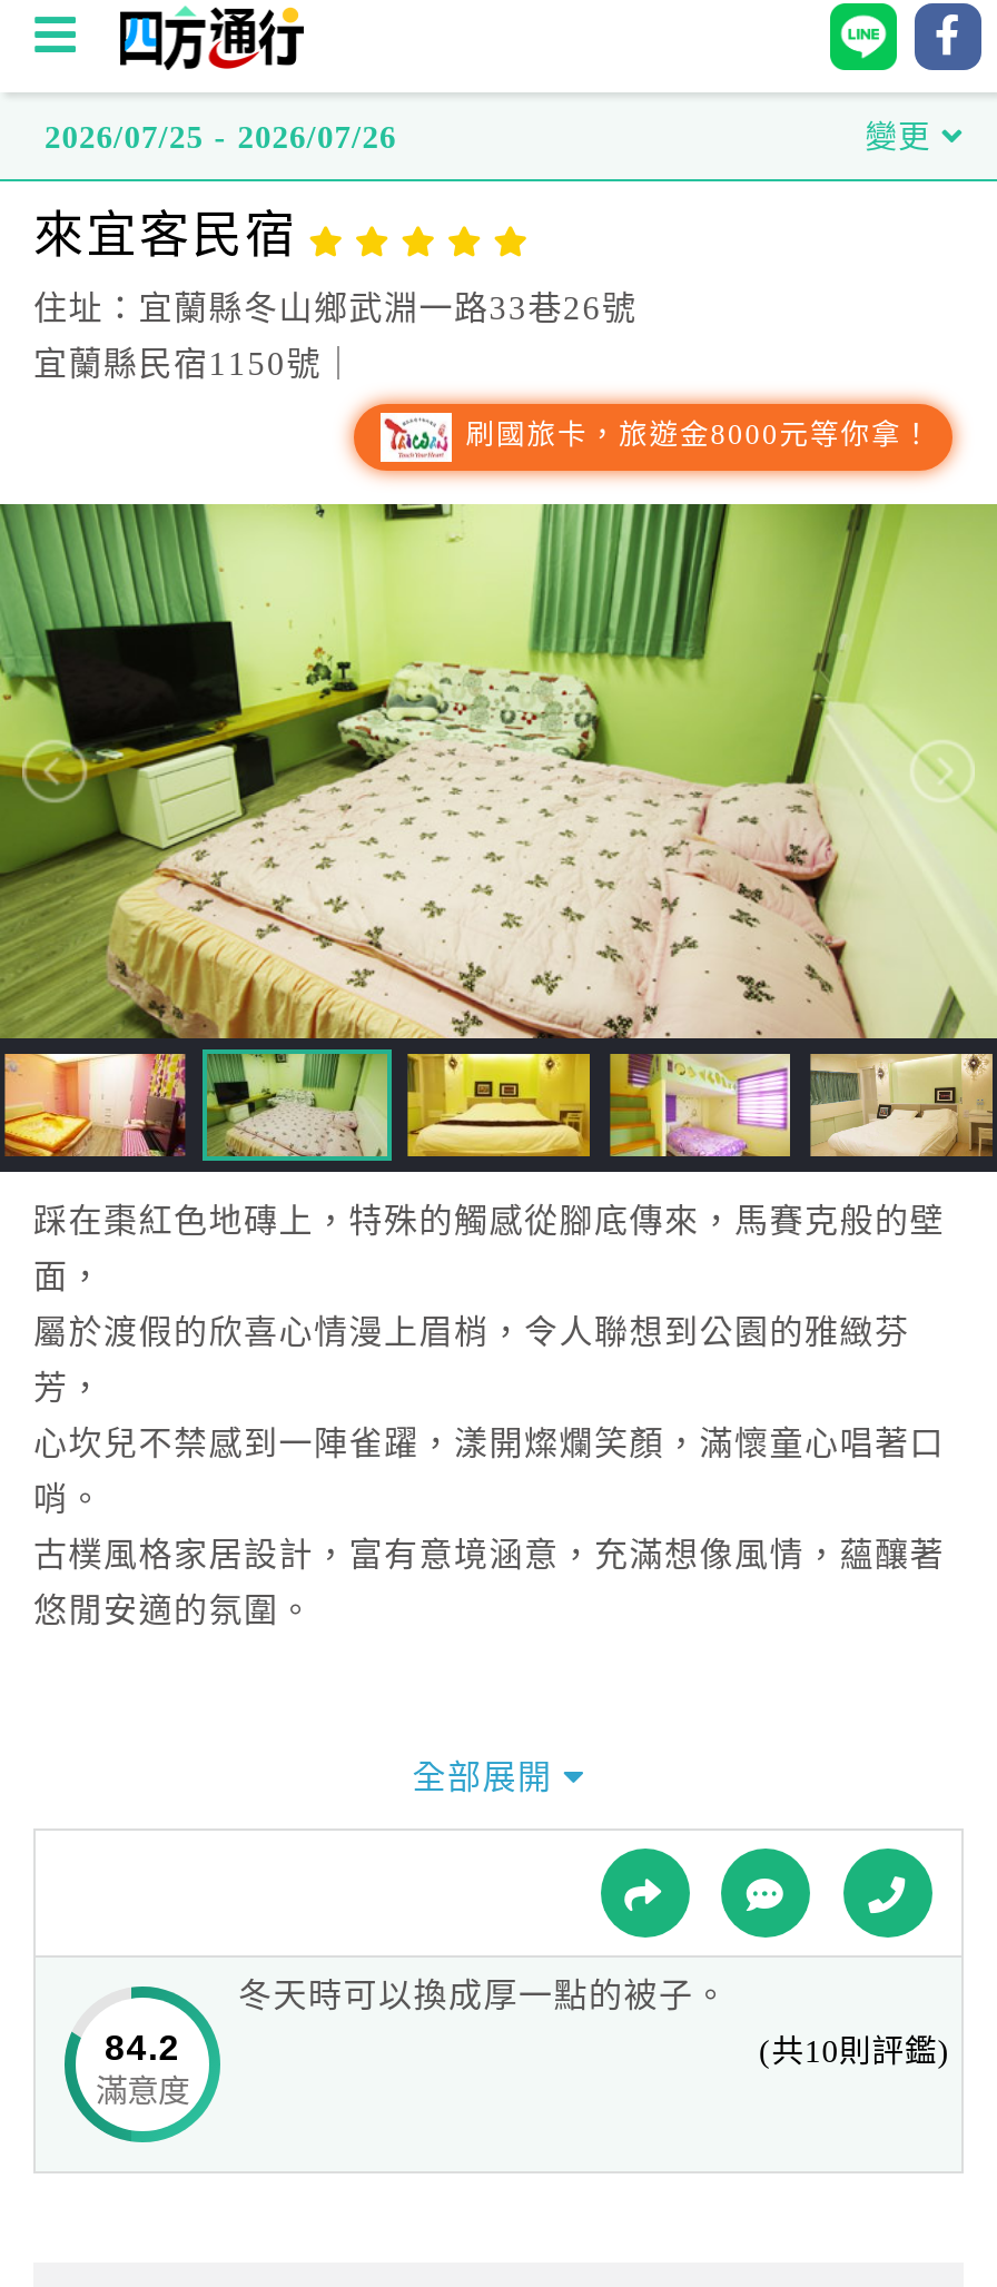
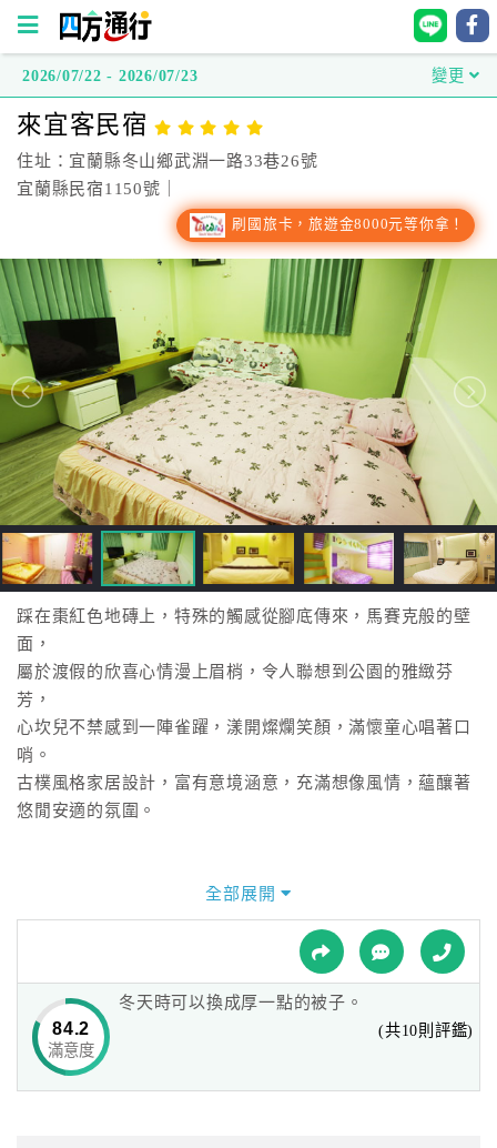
[45,119,397,155] 2026/07/25 - 2026/07/26 -> [22,67,198,84] 2026/07/22 - 2026/07/23

